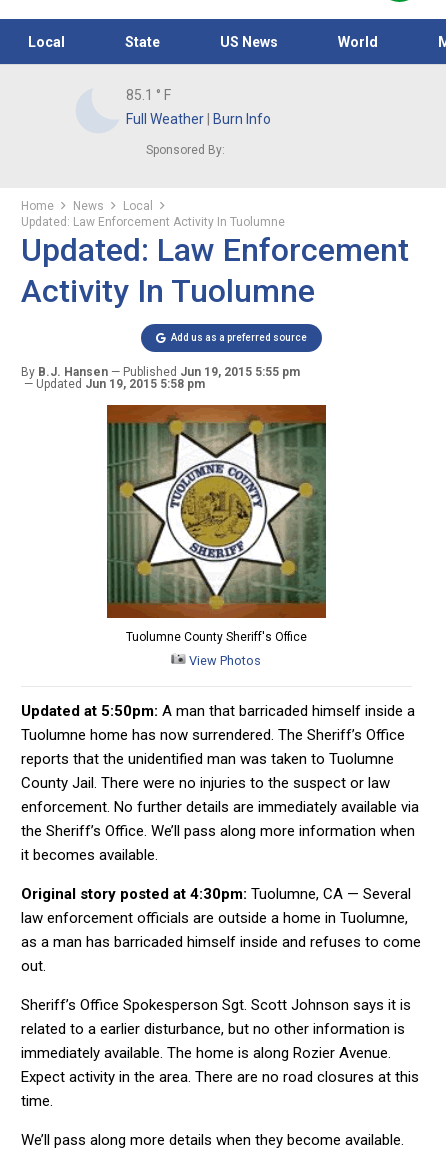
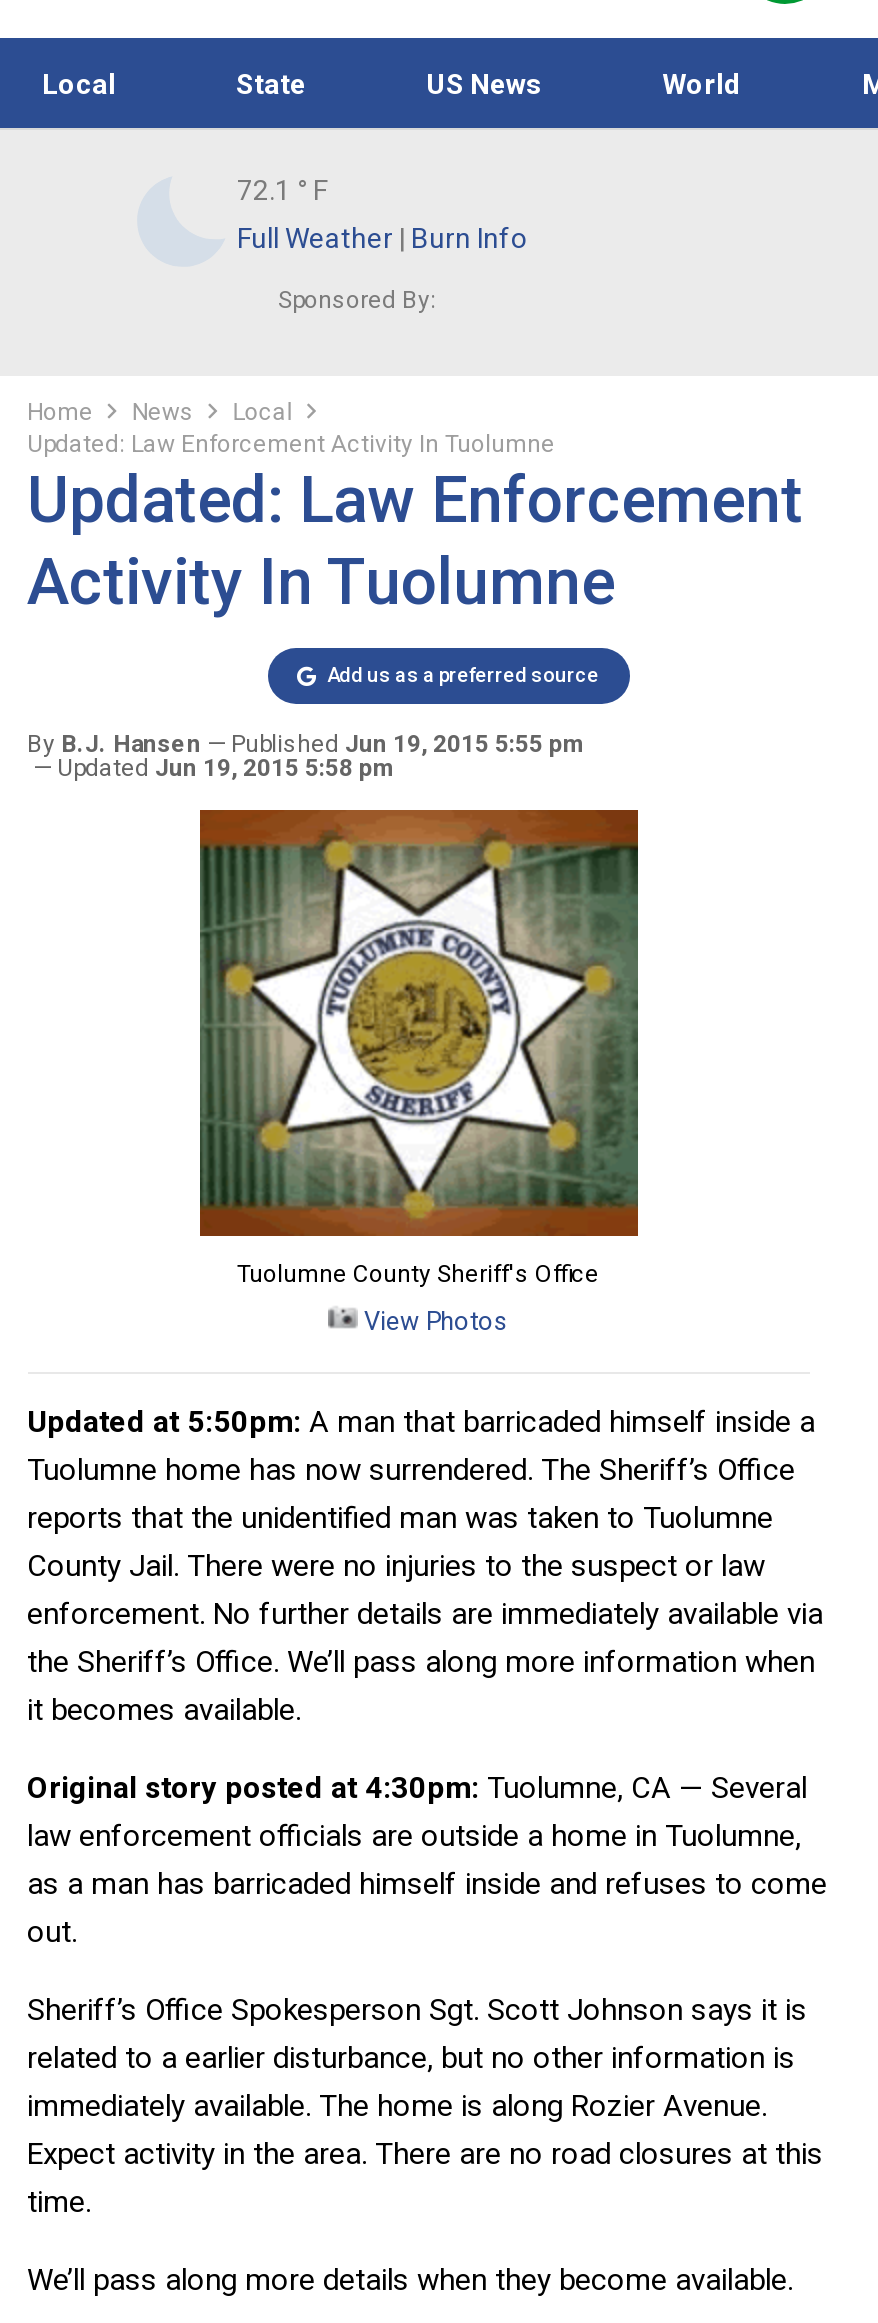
[125,87,170,103] 85.1 ° F -> [237,174,327,206] 72.1 ° F

